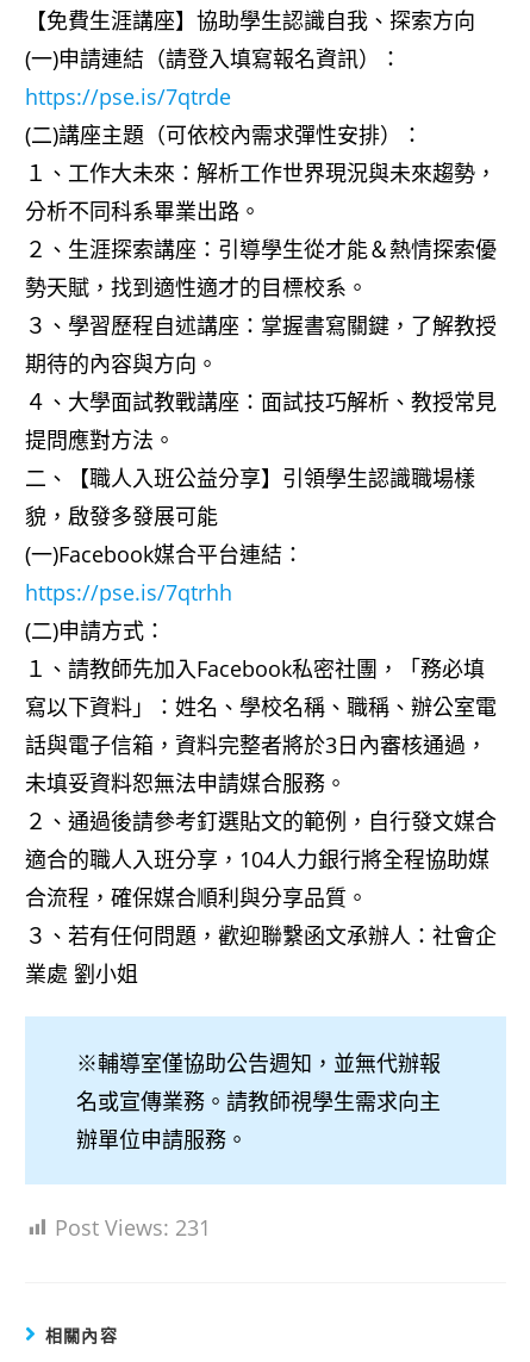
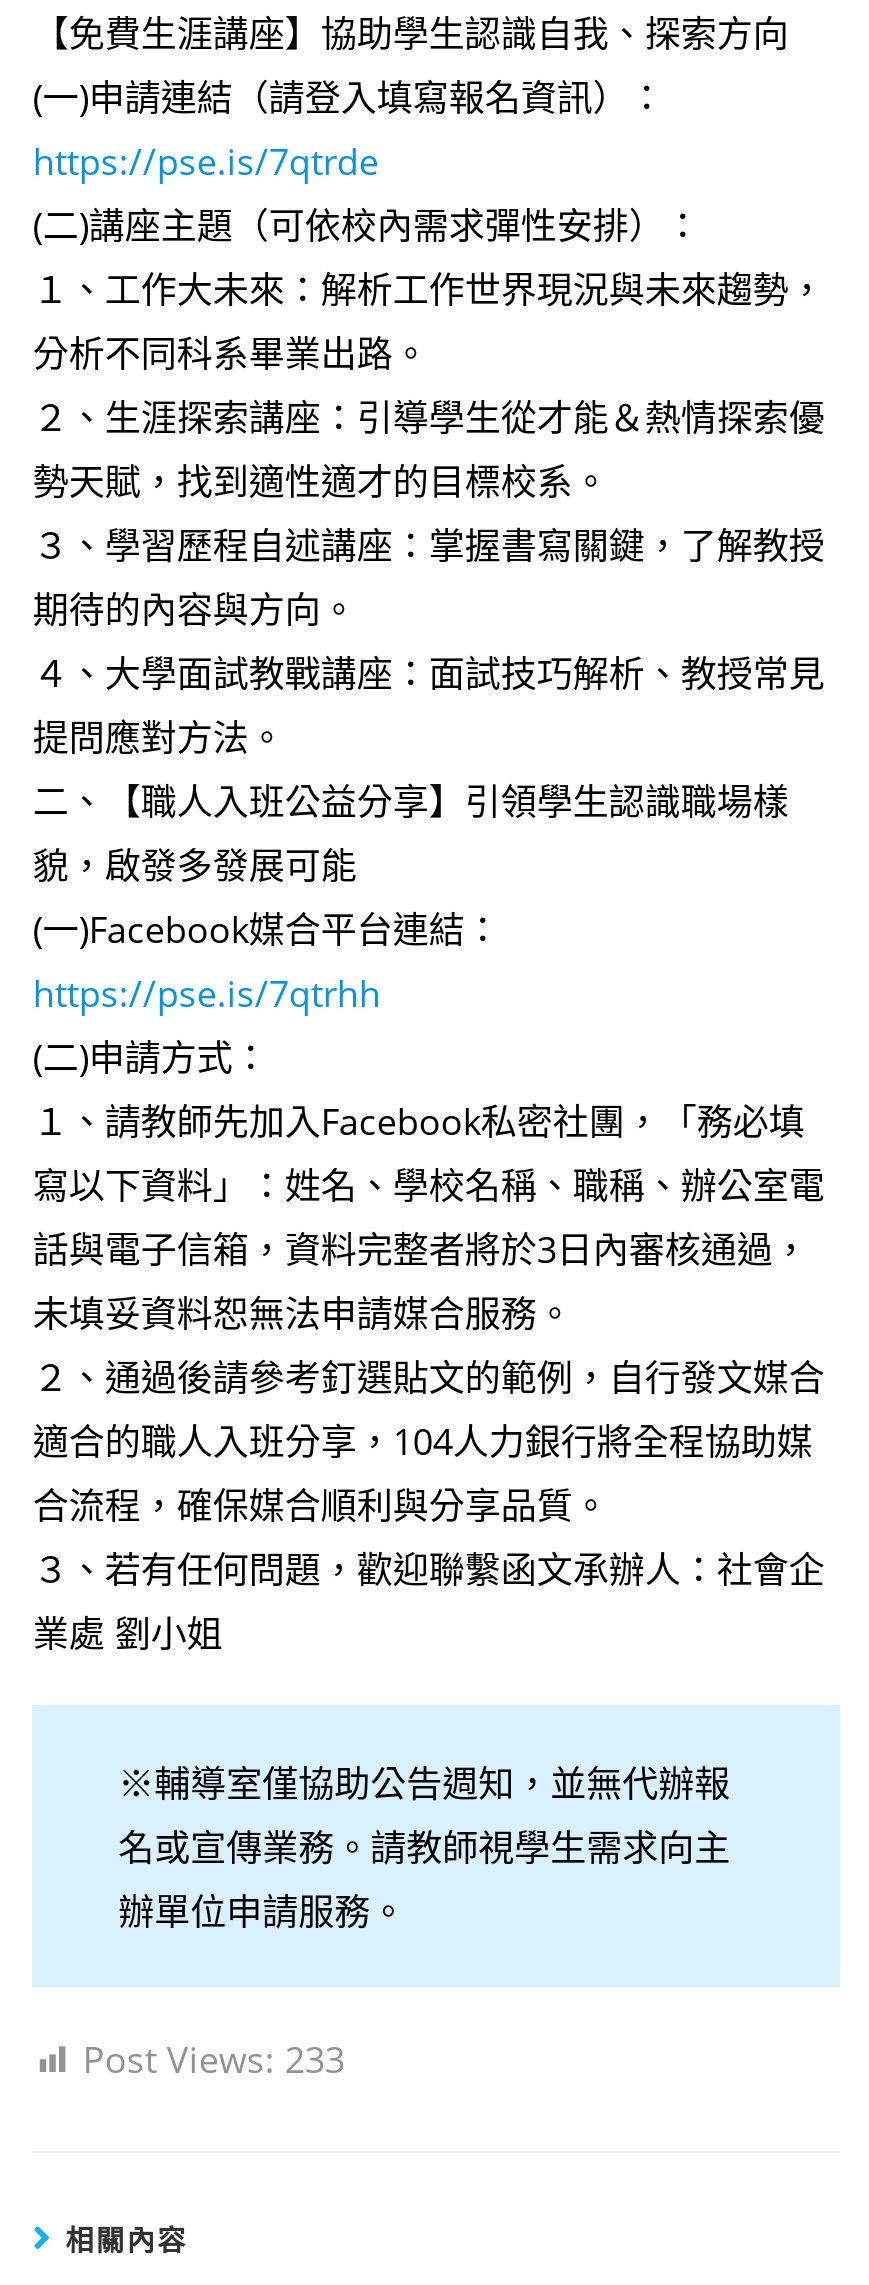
[55,1213,211,1242] Post Views: 231 -> [83,2035,345,2083] Post Views: 233

